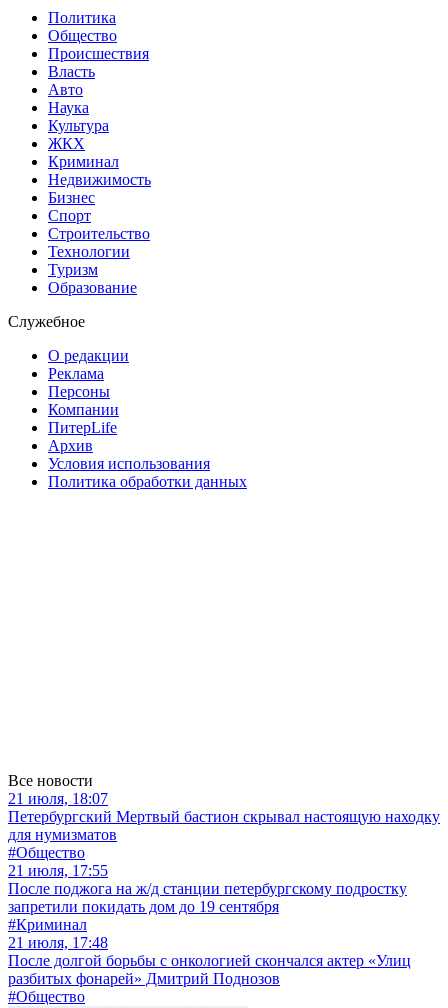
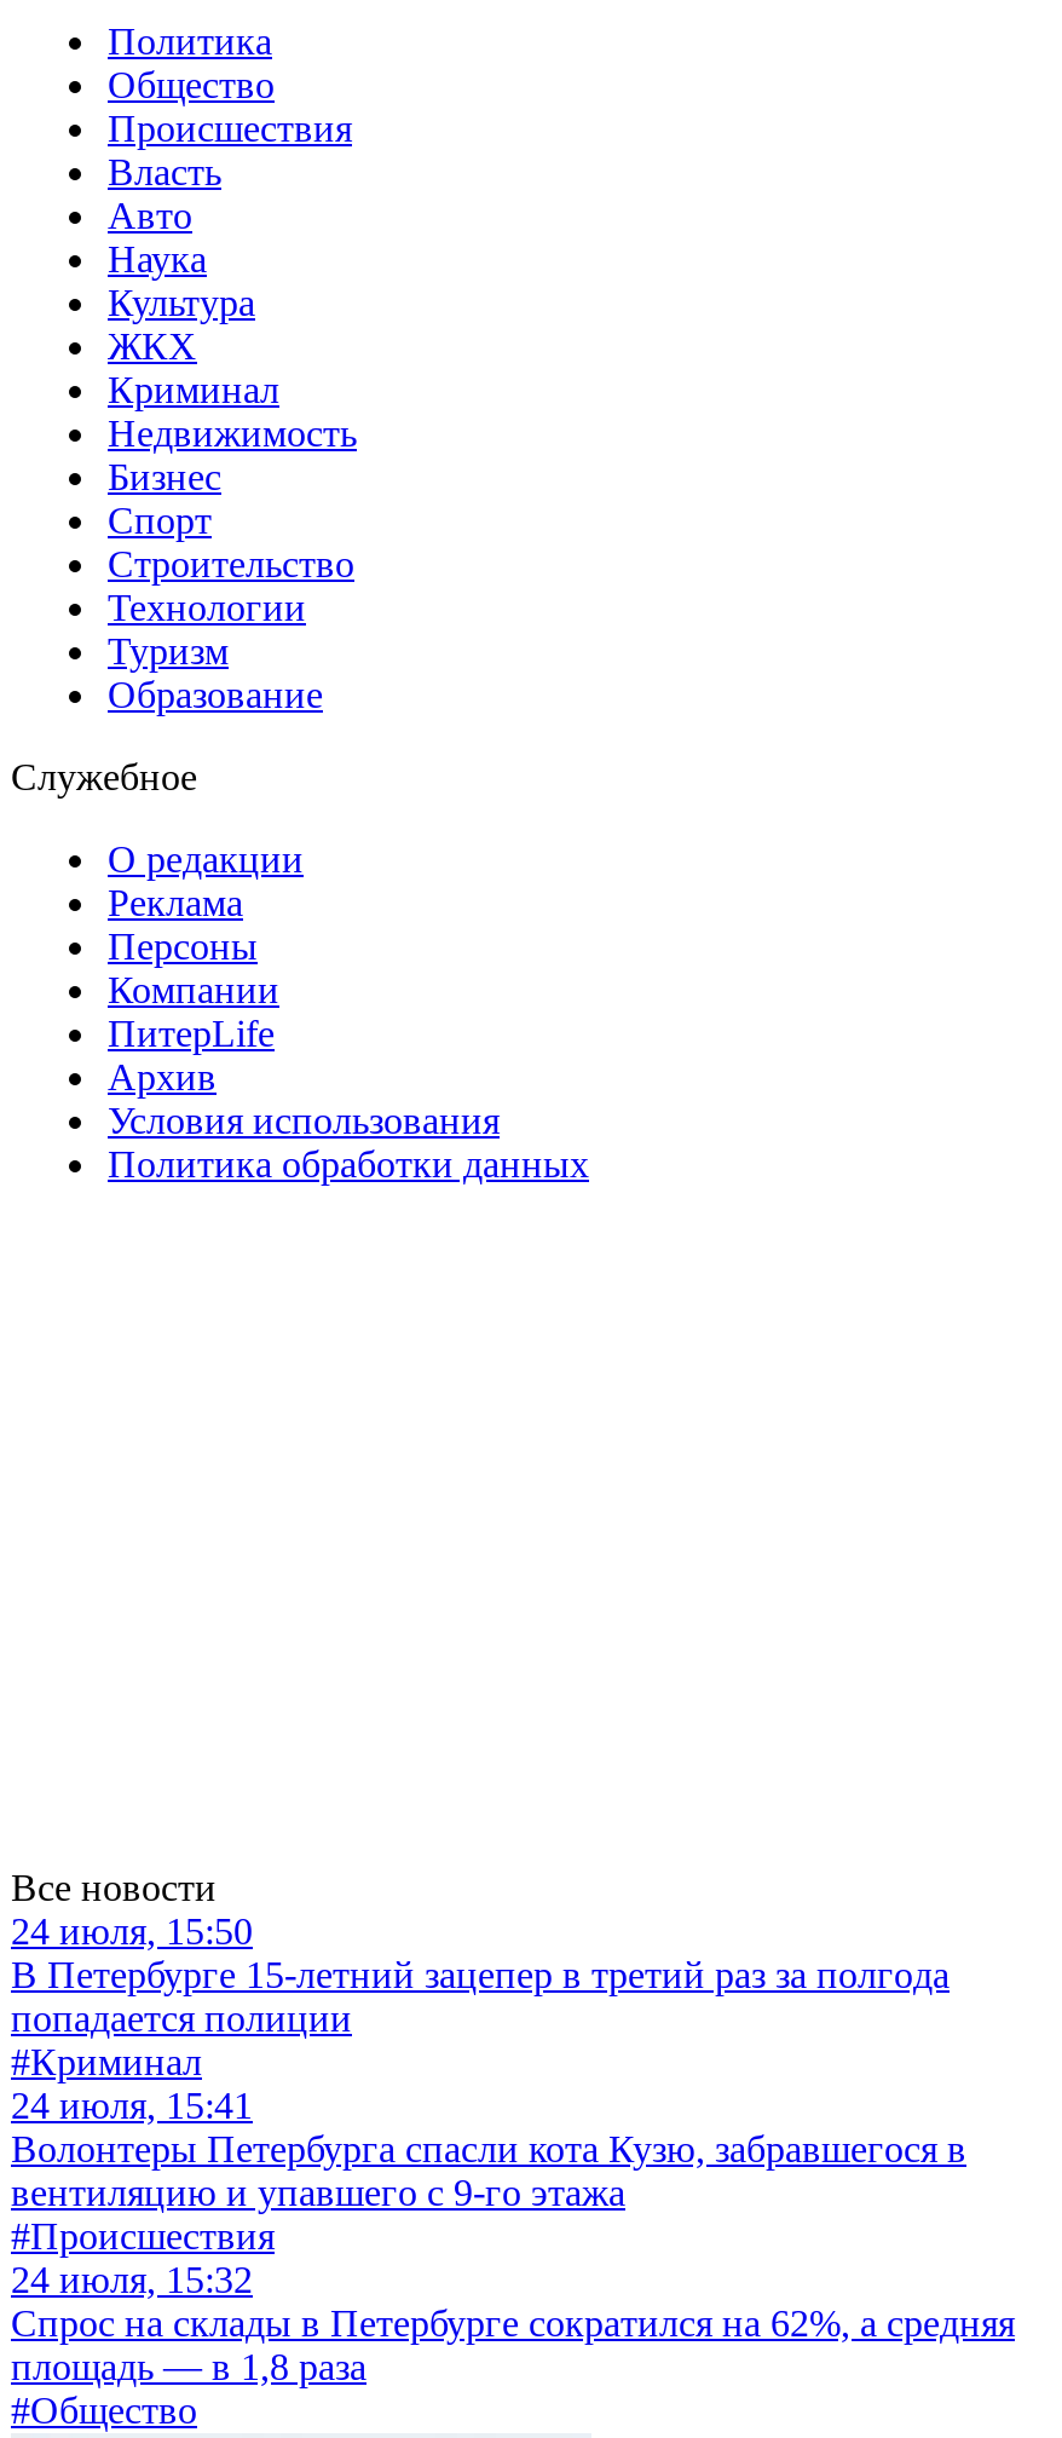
[8,790,440,915] 21 июля, 18:07 | Петербургский Мертвый бастион скрывал настоящую находку | для нумизматов | #Общество | 21 июля, 17:55 | После поджога на ж/д станции петербургскому подростку | запретили покидать дом до 19 сентября -> [11,1910,950,2039] 24 июля, 15:50 | В Петербурге 15-летний зацепер в третий раз за полгода | попадается полиции
moved [8,916,87,933] -> [11,2041,202,2082]: #Криминал
[8,934,411,987] 21 июля, 17:48 | После долгой борьбы с онкологией скончался актер «Улиц | разбитых фонарей» Дмитрий Поднозов -> [11,2085,1015,2387] 24 июля, 15:41 | Волонтеры Петербурга спасли кота Кузю, забравшегося в | вентиляцию и упавшего с 9-го этажа | #Происшествия | 24 июля, 15:32 | Спрос на склады в Петербурге сократился на 62%, а средняя | площадь — в 1,8 раза

